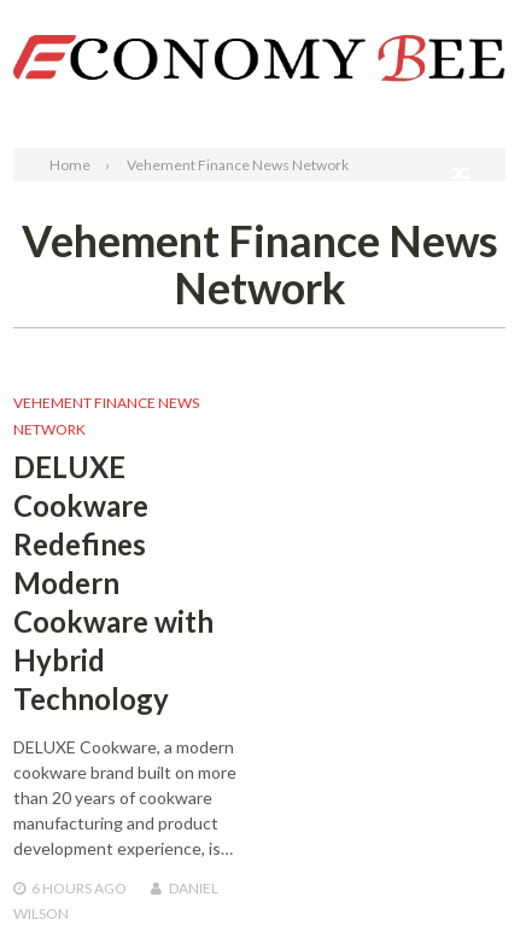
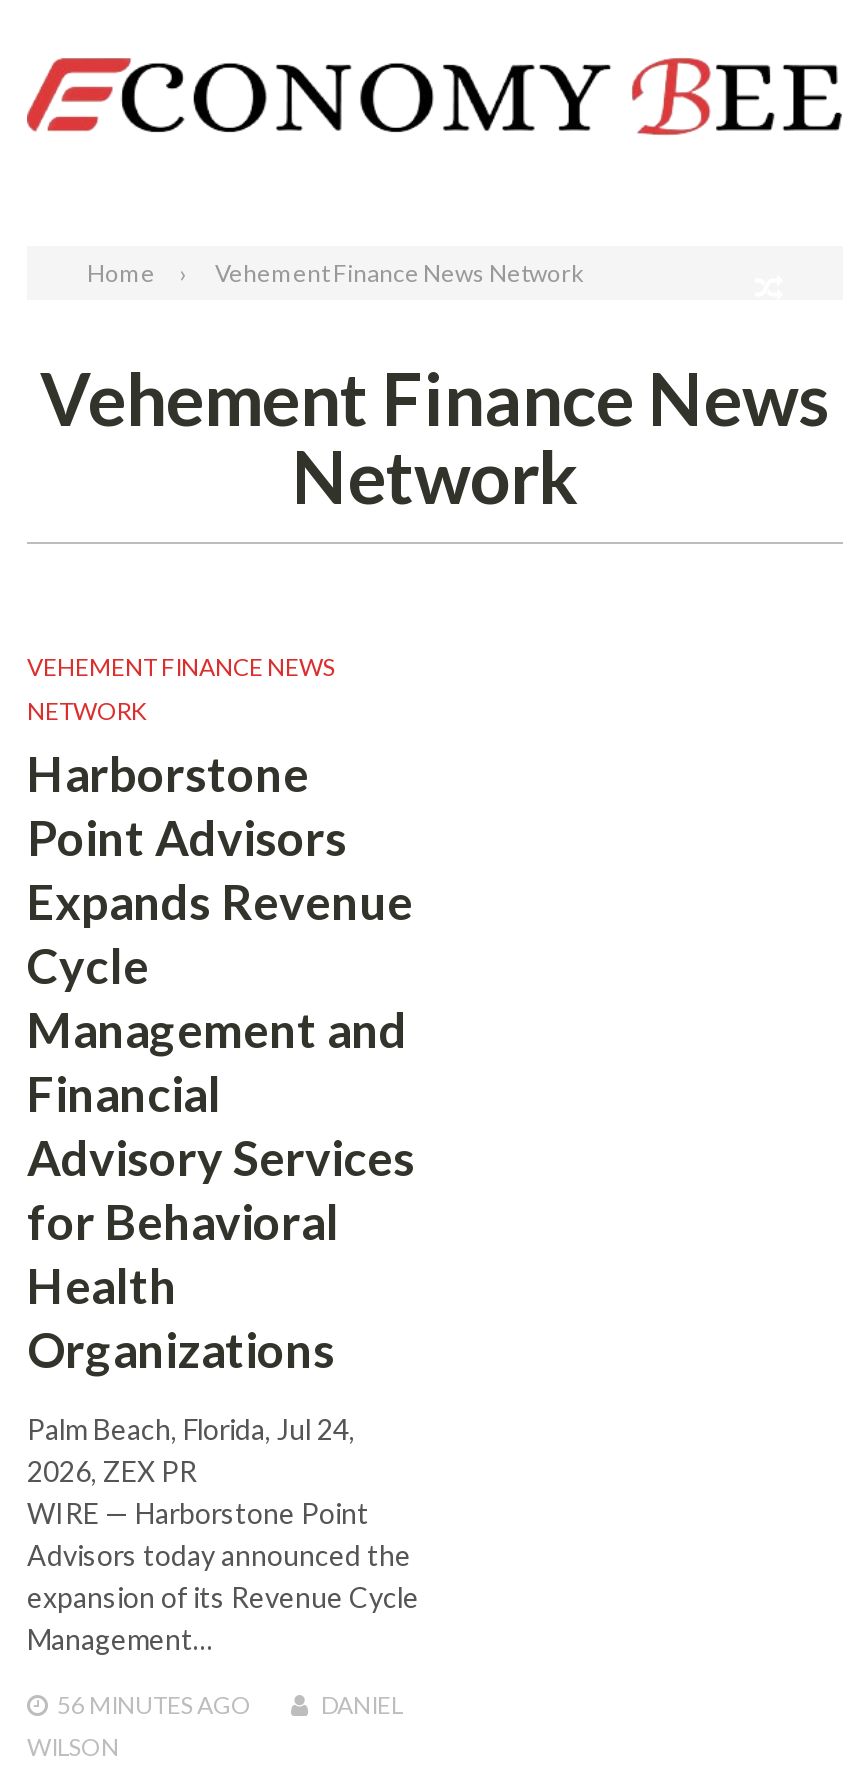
[13,450,214,716] DELUXE | Cookware | Redefines | Modern | Cookware with | Hybrid | Technology -> [27,745,415,1379] Harborstone | Point Advisors | Expands Revenue | Cycle | Management and | Financial | Advisory Services | for Behavioral | Health | Organizations
[13,737,236,859] DELUXE Cookware, a modern | cookware brand built on more | than 20 years of cookware | manufacturing and product | development experience, is… -> [27,1413,419,1657] Palm Beach, Florida, Jul 24, | 2026, ZEX PR | WIRE — Harborstone Point | Advisors today announced the | expansion of its Revenue Cycle | Management…
[31,879,127,897] 6 HOURSAGO -> [57,1691,251,1721] 56 MINUTESAGO

